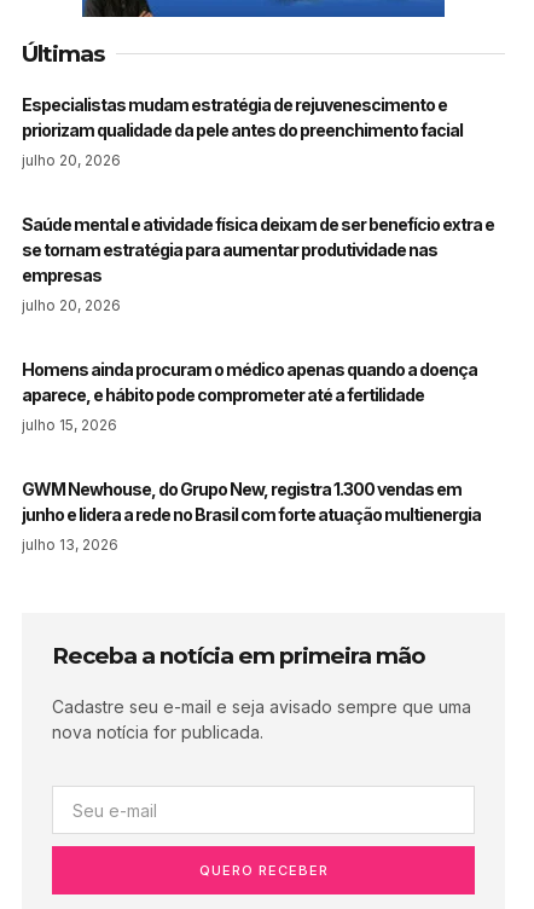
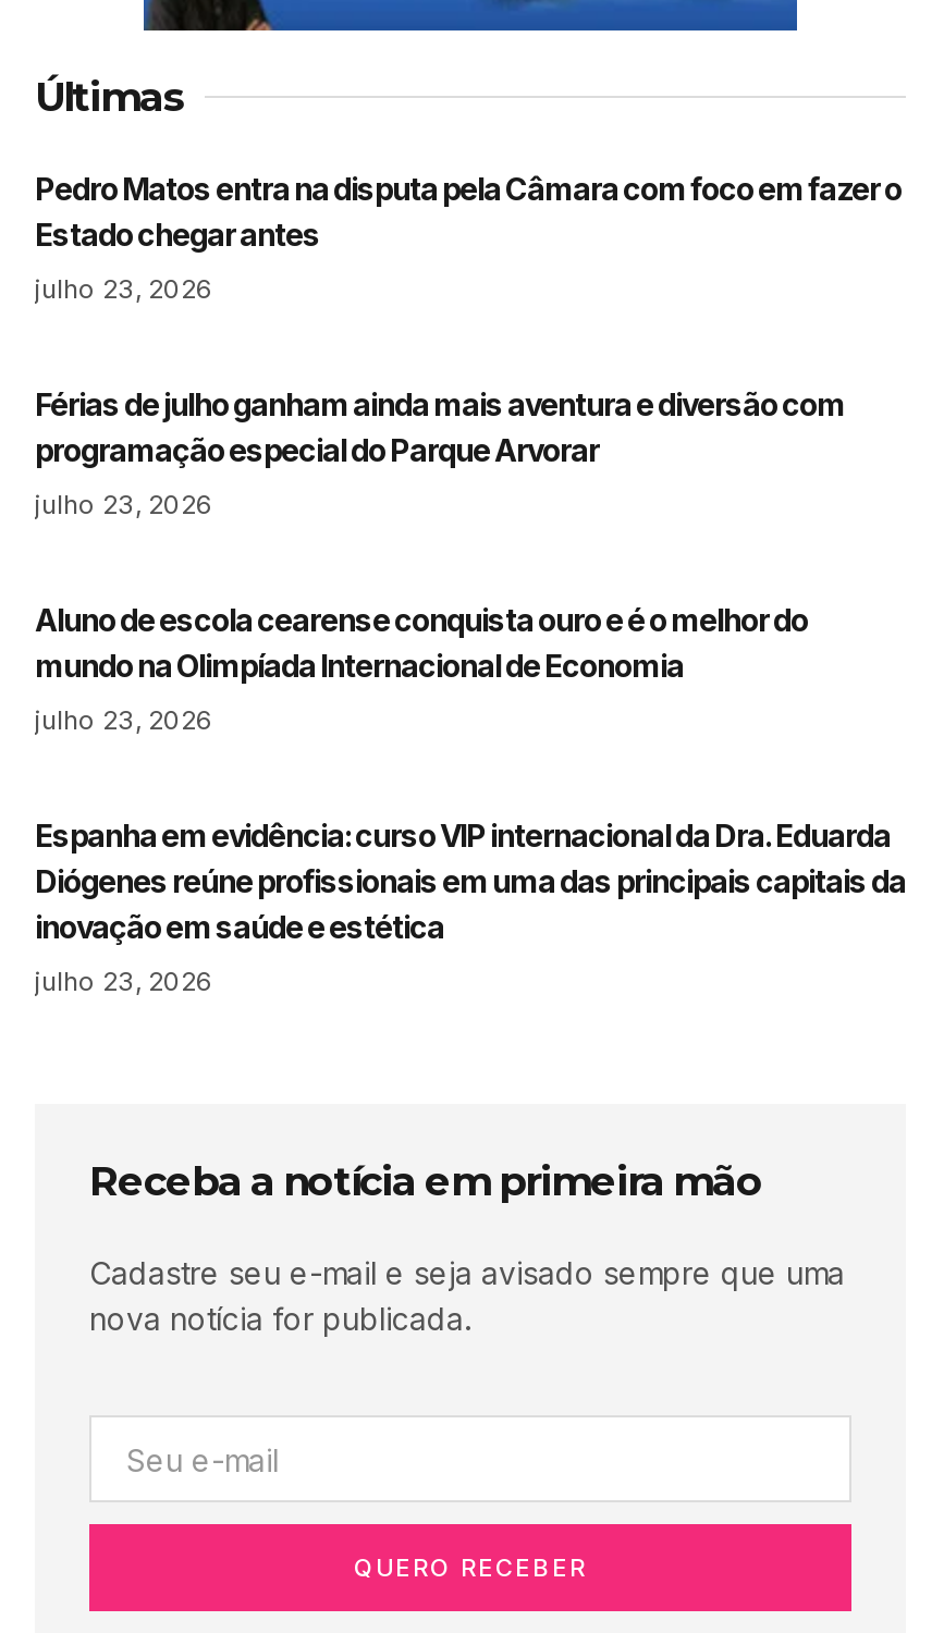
[22,94,463,140] Especialistas mudam estratégia de rejuvenescimento e | priorizam qualidade da pele antes do preenchimento facial -> [35,169,902,252] Pedro Matos entra na disputa pela Câmara com foco em fazer o | Estado chegar antes
[22,151,121,169] julho 20, 2026 -> [35,272,213,304] julho 23, 2026
[22,214,494,285] Saúde mental e atividade física deixam de ser benefício extra e | se tornam estratégia para aumentar produtividade nas | empresas -> [35,385,845,468] Férias de julho ganham ainda mais aventura e diversão com | programação especial do Parque Arvorar
[22,296,121,314] julho 20, 2026 -> [35,487,213,520] julho 23, 2026
[22,359,477,405] Homens ainda procuram o médico apenas quando a doença | aparece, e hábito pode comprometer até a fertilidade -> [35,601,808,683] Aluno de escola cearense conquista ouro e é o melhor do | mundo na Olimpíada Internacional de Economia
[22,416,117,434] julho 15, 2026 -> [35,703,213,736] julho 23, 2026
[22,478,481,524] GWM Newhouse, do Grupo New, registra 1.300 vendas em | junho e lidera a rede no Brasil com forte atuação multienergia -> [35,816,906,945] Espanha em evidência: curso VIP internacional da Dra. Eduarda | Diógenes reúne profissionais em uma das principais capitais da | inovação em saúde e estética
[22,535,118,553] julho 13, 2026 -> [35,964,213,997] julho 23, 2026

